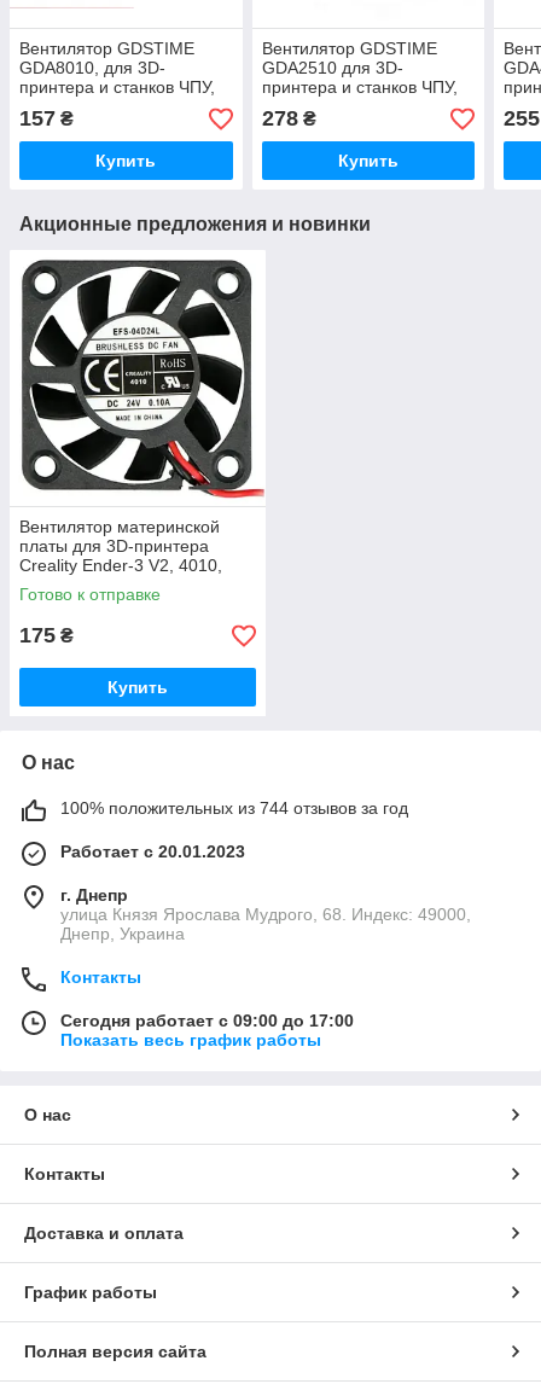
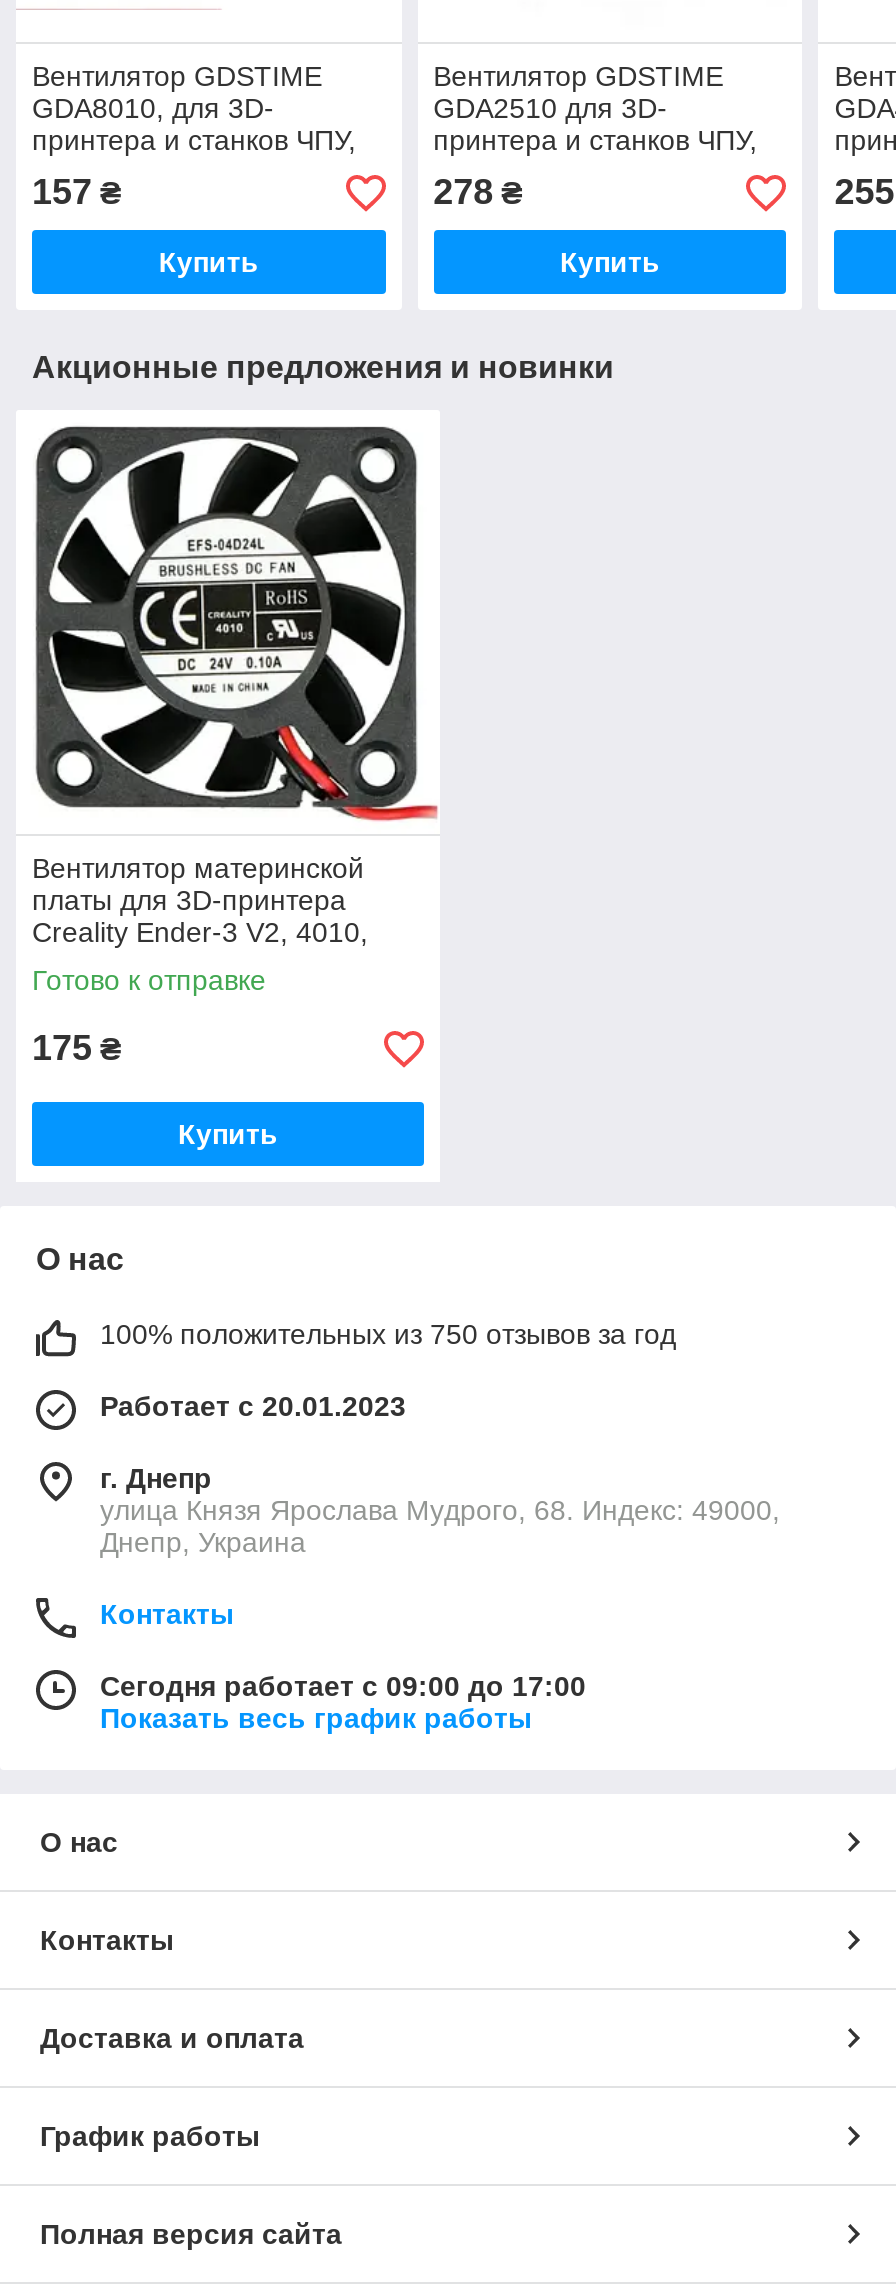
[60,799,408,818] 100% положительных из 744 отзывов за год -> [100,1319,676,1351] 100% положительных из 750 отзывов за год

